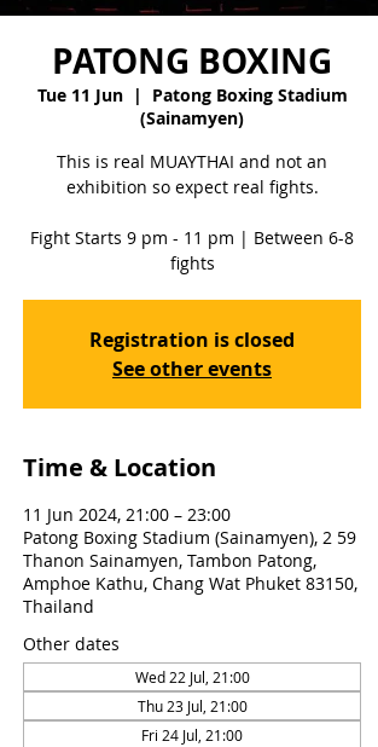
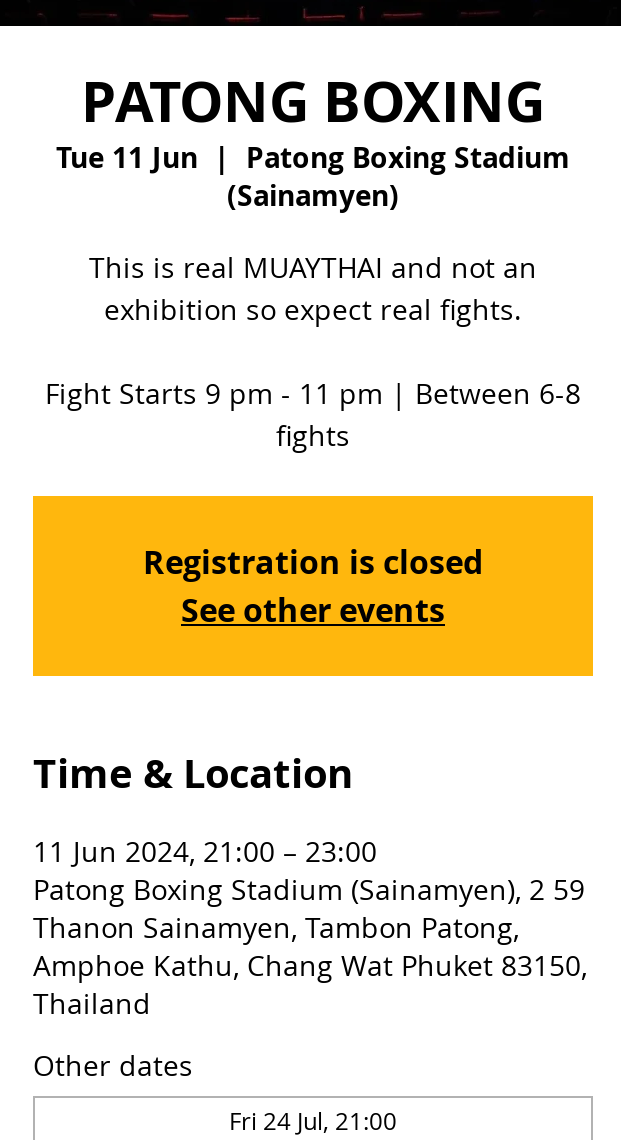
[135,667,249,716] Wed 22 Jul, 21:00 | Thu 23 Jul, 21:00 -> none

